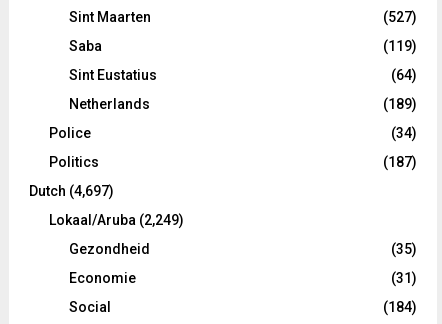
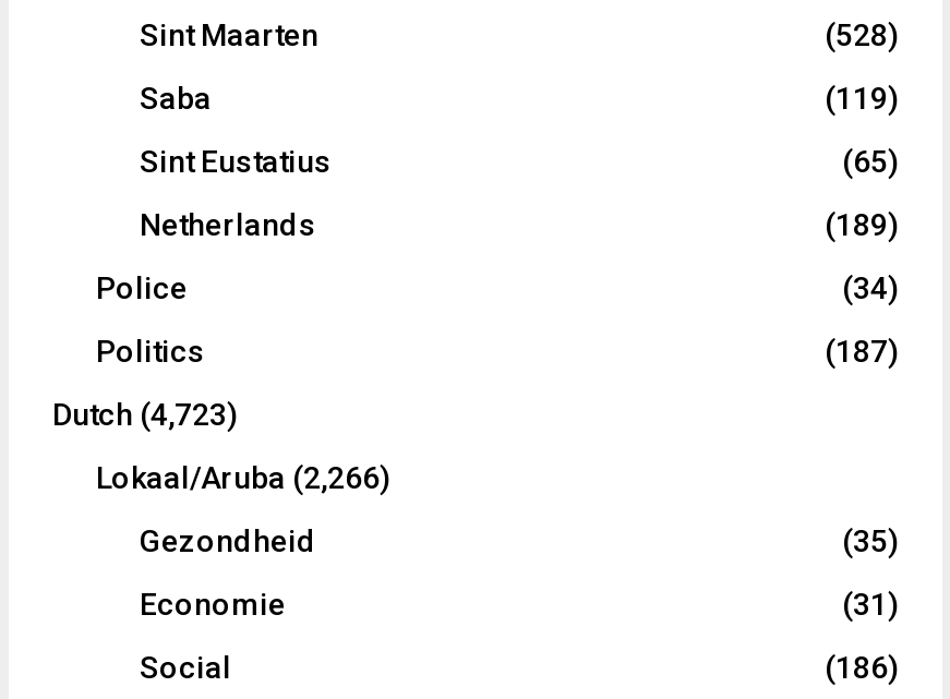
[383,9,417,25] (527) -> [825,17,899,52] (528)
[391,67,417,83] (64) -> [842,144,899,179] (65)
[29,183,114,199] Dutch (4,697) -> [52,397,238,432] Dutch (4,723)
[49,212,184,228] Lokaal/Aruba (2,249) -> [96,460,390,495] Lokaal/Aruba (2,266)
[383,299,417,315] (184) -> [825,650,899,685] (186)

